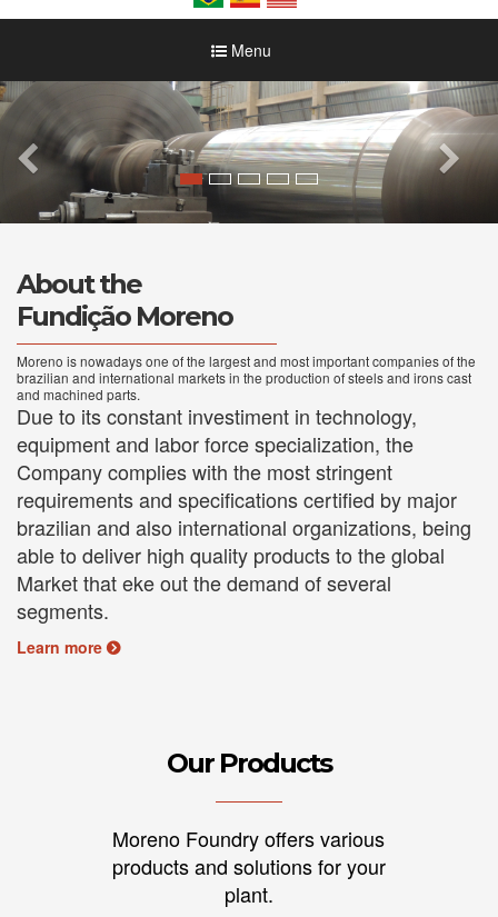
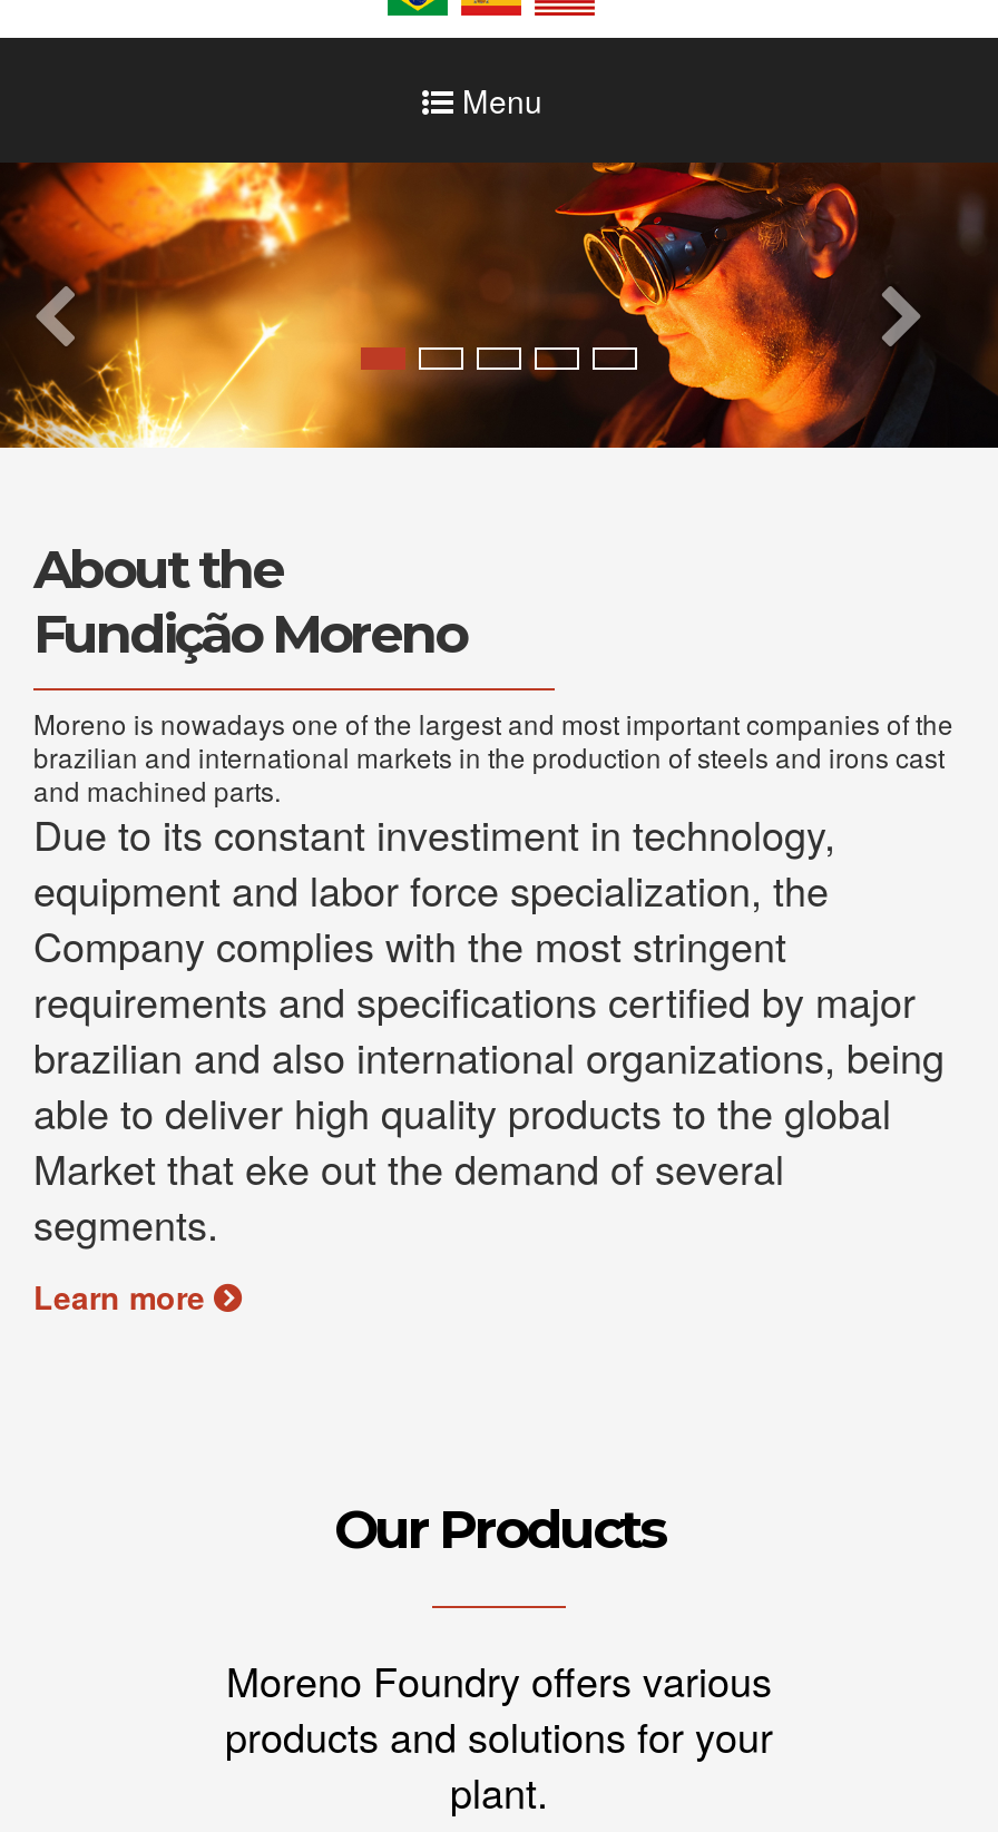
[3,80,495,225] [image] -> [7,160,991,450] [image]

